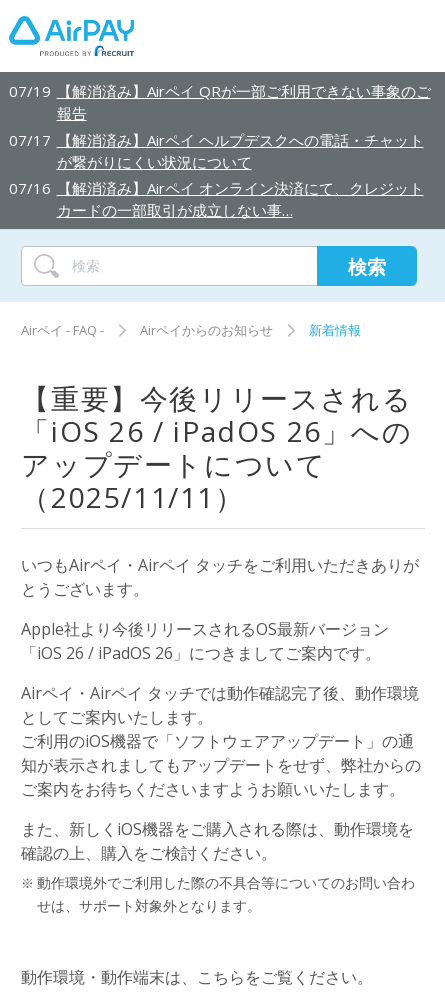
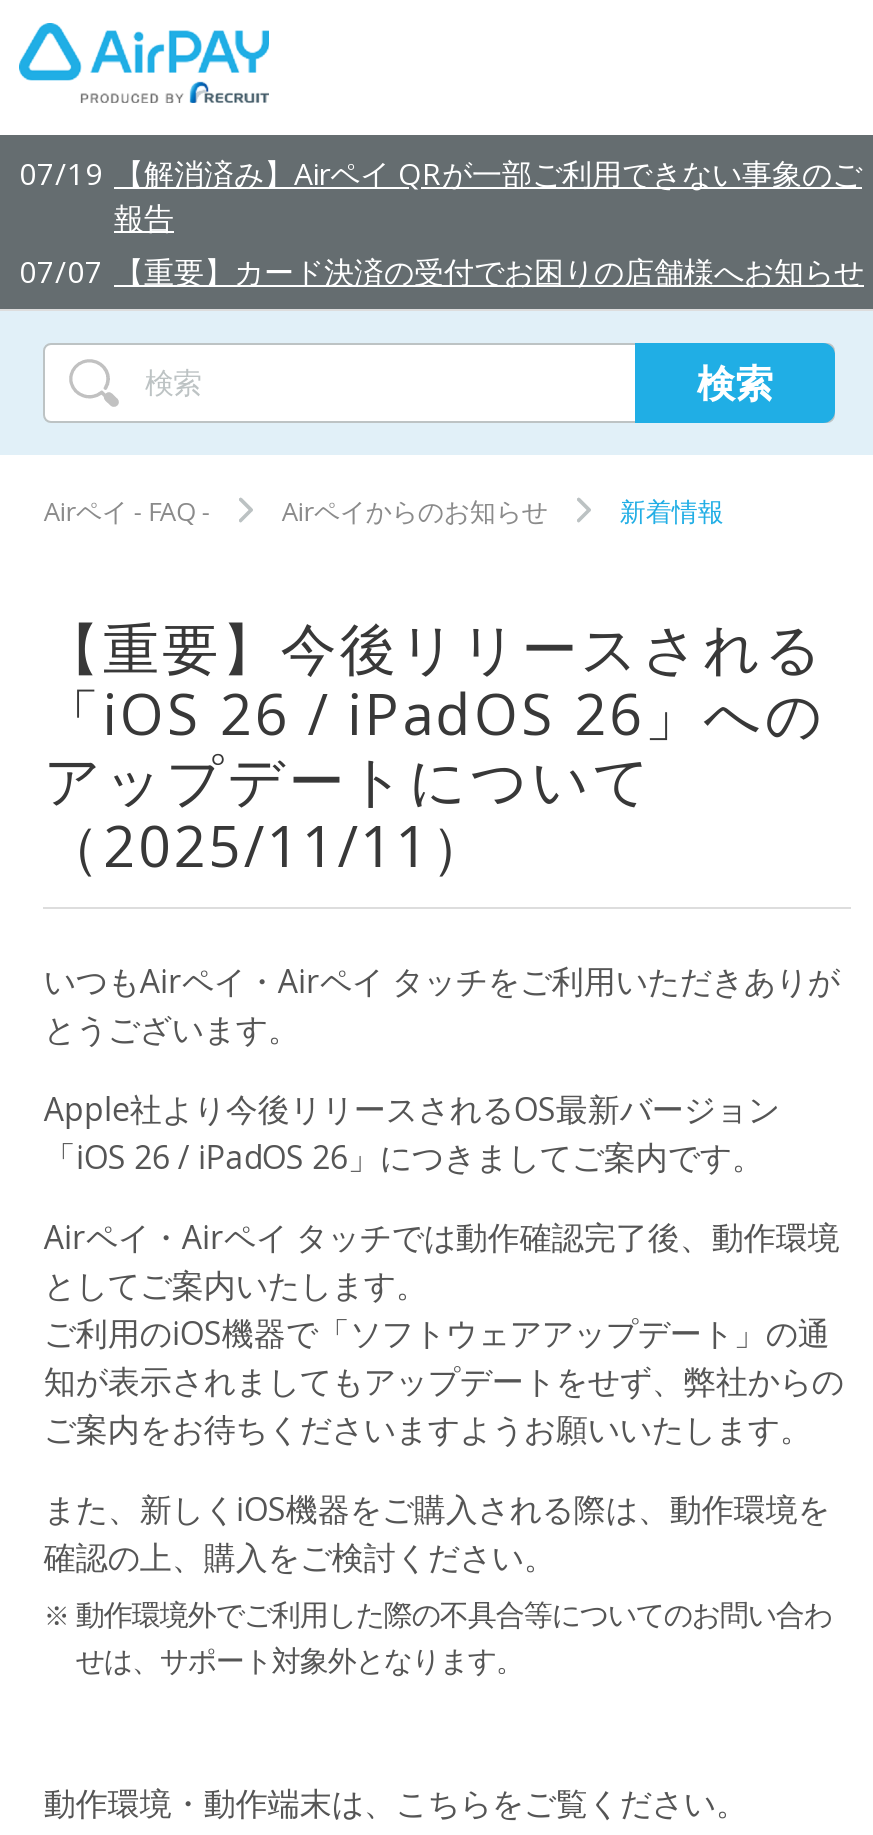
[9,129,423,220] 07/17 【解消済み】Airペイ ヘルプデスクへの電話・チャット | が繋がりにくい状況について | 07/16 【解消済み】Airペイ オンライン決済にて、クレジット | カードの一部取引が成立しない事… -> [19,250,864,290] 07/07 【重要】カード決済の受付でお困りの店舗様へお知らせ

